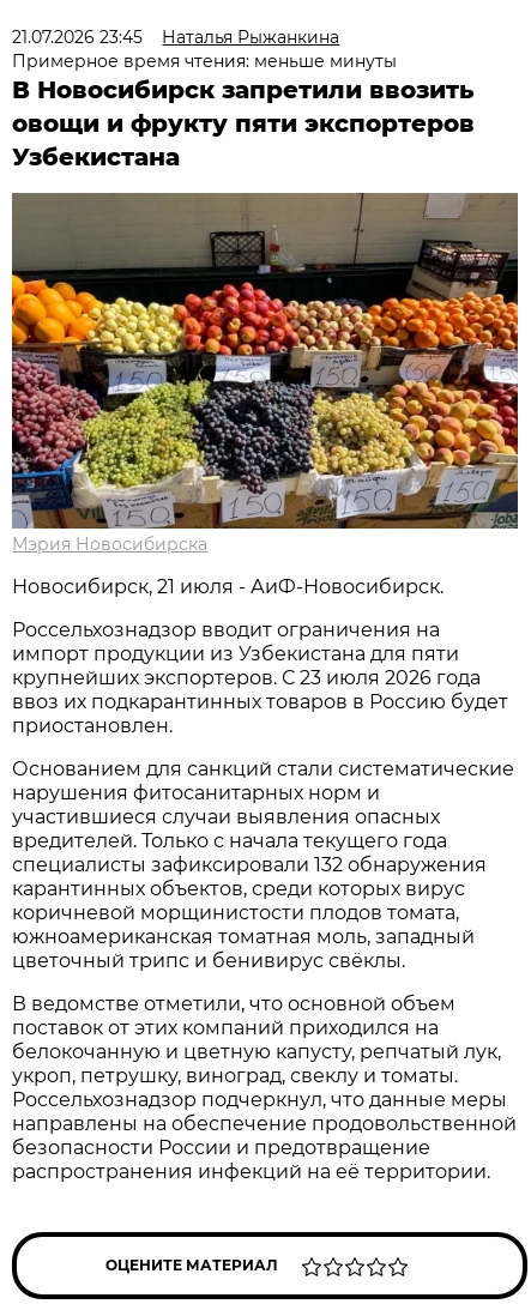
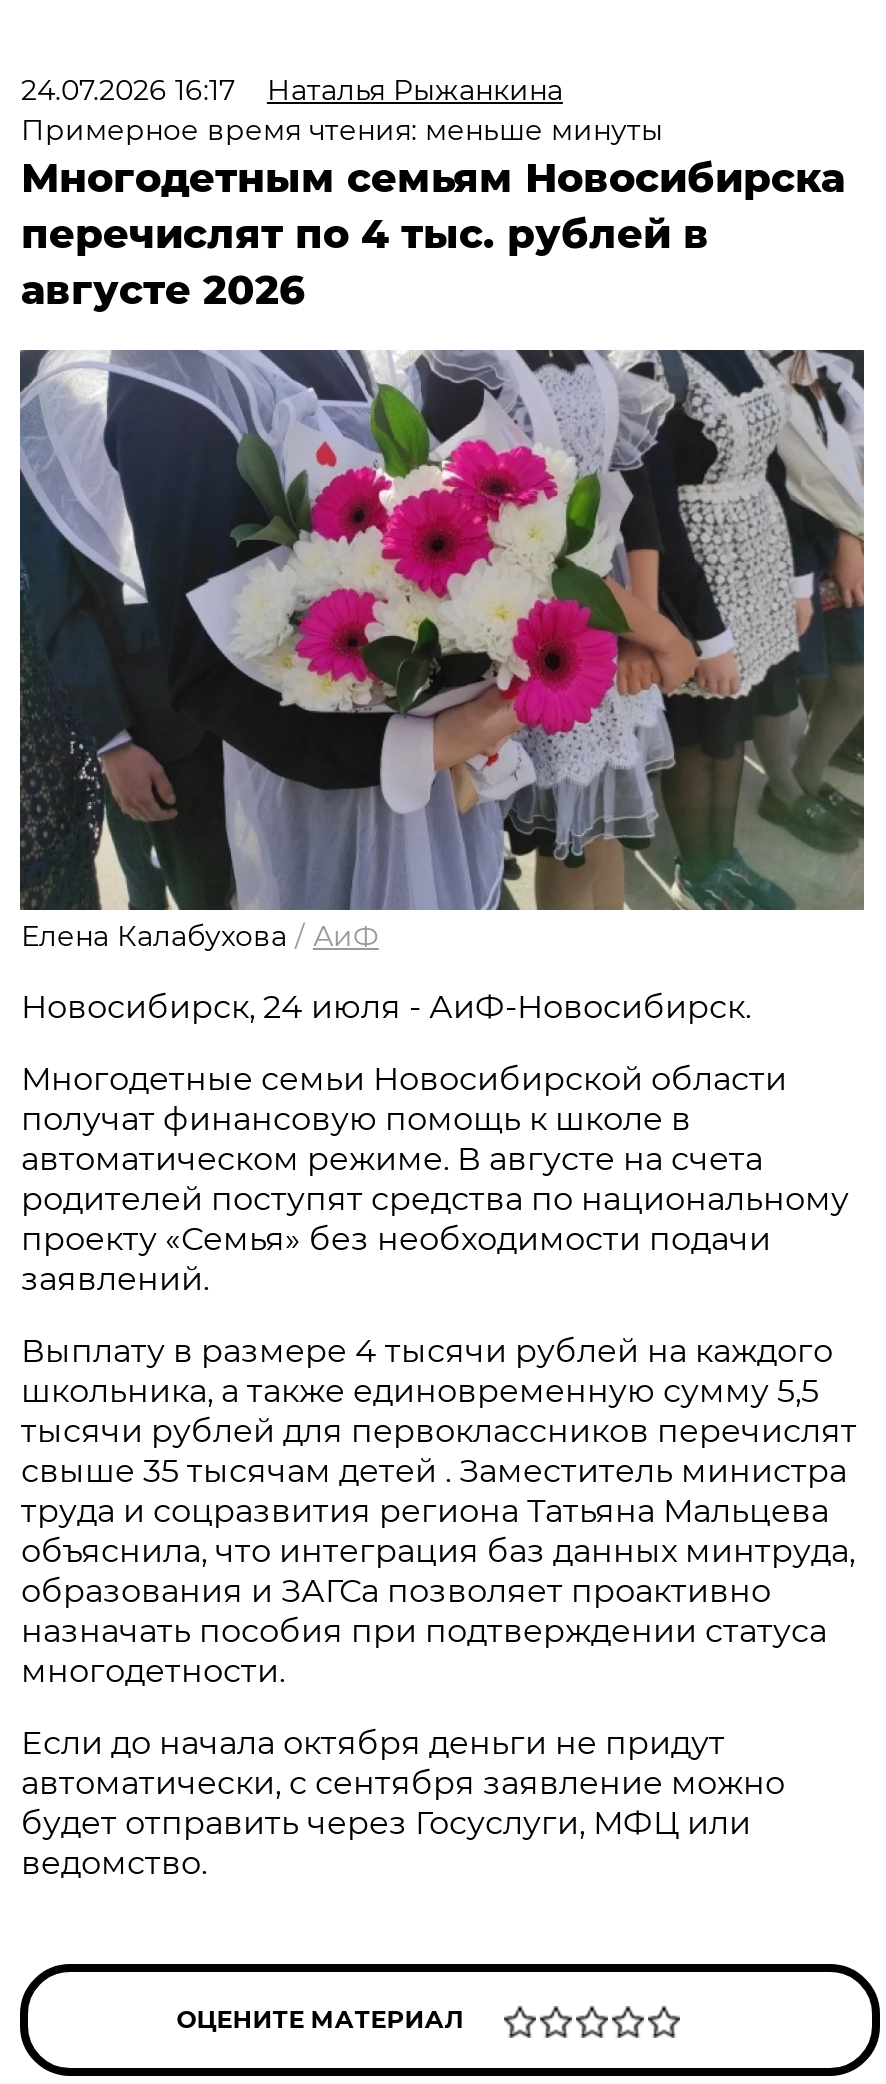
[12,26,340,48] 21.07.2026 23:45 Наталья Рыжанкина -> [21,72,563,108] 24.07.2026 16:17 Наталья Рыжанкина
[12,76,475,171] В Новосибирск запретили ввозить | овощи и фрукту пяти экспортеров | Узбекистана -> [21,154,845,314] Многодетным семьям Новосибирска | перечислят по 4 тыс. рублей в | августе 2026
[11,193,519,555] [image] | Мэрия Новосибирска -> [18,348,866,954] [image] | Елена Калабухова / АиФ
[12,575,444,598] Новосибирск, 21 июля - АиФ-Новосибирск. -> [21,988,751,1026] Новосибирск, 24 июля - АиФ-Новосибирск.
[12,618,509,737] Россельхознадзор вводит ограничения на | импорт продукции из Узбекистана для пяти | крупнейших экспортеров. С 23 июля 2026 года | ввоз их подкарантинных товаров в Россию будет | приостановлен. -> [21,1060,849,1298] Многодетные семьи Новосибирской области | получат финансовую помощь к школе в | автоматическом режиме. В августе на счета | родителей поступят средства по национальному | проекту «Семья» без необходимости подачи | заявлений.
[12,757,515,972] Основанием для санкций стали систематические | нарушения фитосанитарных норм и | участившиеся случаи выявления опасных | вредителей. Только с начала текущего года | специалисты зафиксировали 132 обнаружения | карантинных объектов, среди которых вирус | коричневой морщинистости плодов томата, | южноамериканская томатная моль, западный | цветочный трипс и бенивирус свёклы. -> [21,1332,857,1690] Выплату в размере 4 тысячи рублей на каждого | школьника, а также единовременную сумму 5,5 | тысячи рублей для первоклассников перечислят | свыше 35 тысячам детей . Заместитель министра | труда и соцразвития региона Татьяна Мальцева | объяснила, что интеграция баз данных минтруда, | образования и ЗАГСа позволяет проактивно | назначать пособия при подтверждении статуса | многодетности.
[12,992,517,1183] В ведомстве отметили, что основной объем | поставок от этих компаний приходился на | белокочанную и цветную капусту, репчатый лук, | укроп, петрушку, виноград, свеклу и томаты. | Россельхознадзор подчеркнул, что данные меры | направлены на обеспечение продовольственной | безопасности России и предотвращение | распространения инфекций на её территории. -> [21,1724,785,1882] Если до начала октября деньги не придут | автоматически, с сентября заявление можно | будет отправить через Госуслуги, МФЦ или | ведомство.

